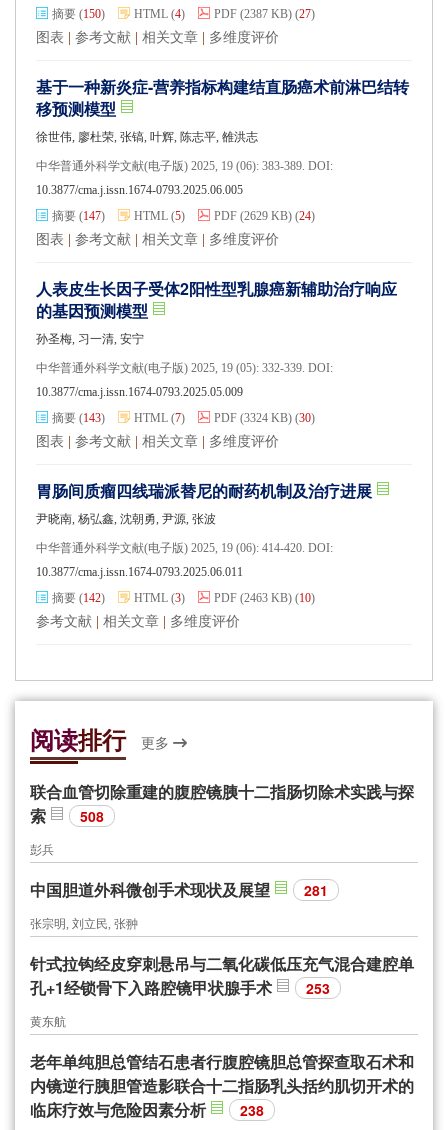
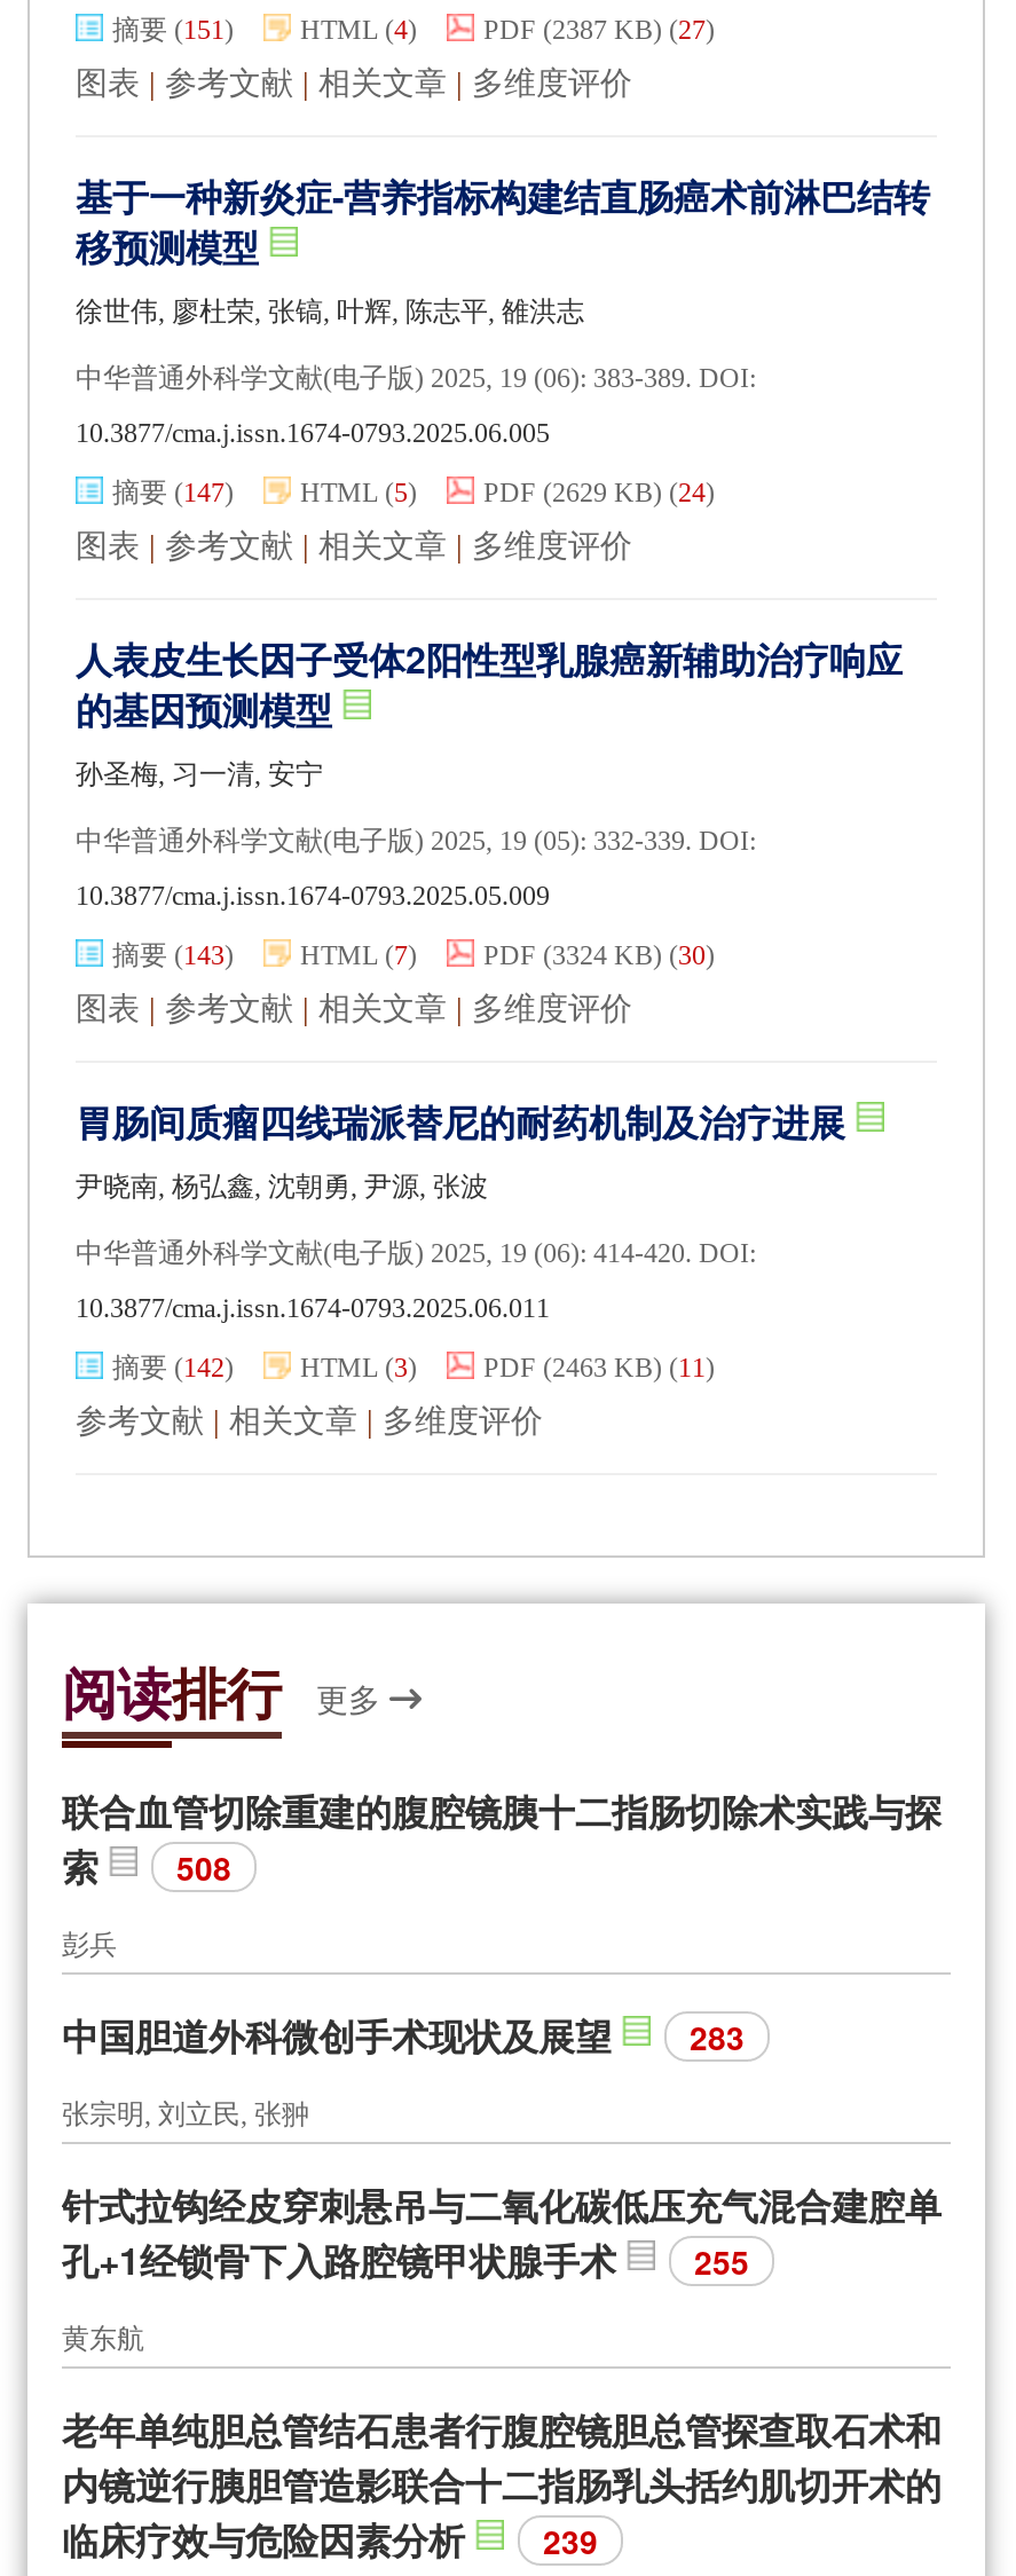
[52,7,105,21] 摘要 (150) -> [112,14,234,46] 摘要 (151)
[214,591,315,605] PDF (2463 KB) (10) -> [483,1351,715,1383] PDF (2463 KB) (11)
[30,878,328,901] 中国胆道外科微创手术现状及展望 281 -> [62,2009,745,2061] 中国胆道外科微创手术现状及展望 283
[30,976,330,999] 孔+1经锁骨下入路腔镜甲状腺手术 253 -> [62,2233,749,2286] 孔+1经锁骨下入路腔镜甲状腺手术 255
[30,1098,264,1121] 临床疗效与危险因素分析 238 -> [62,2513,598,2565] 临床疗效与危险因素分析 239

